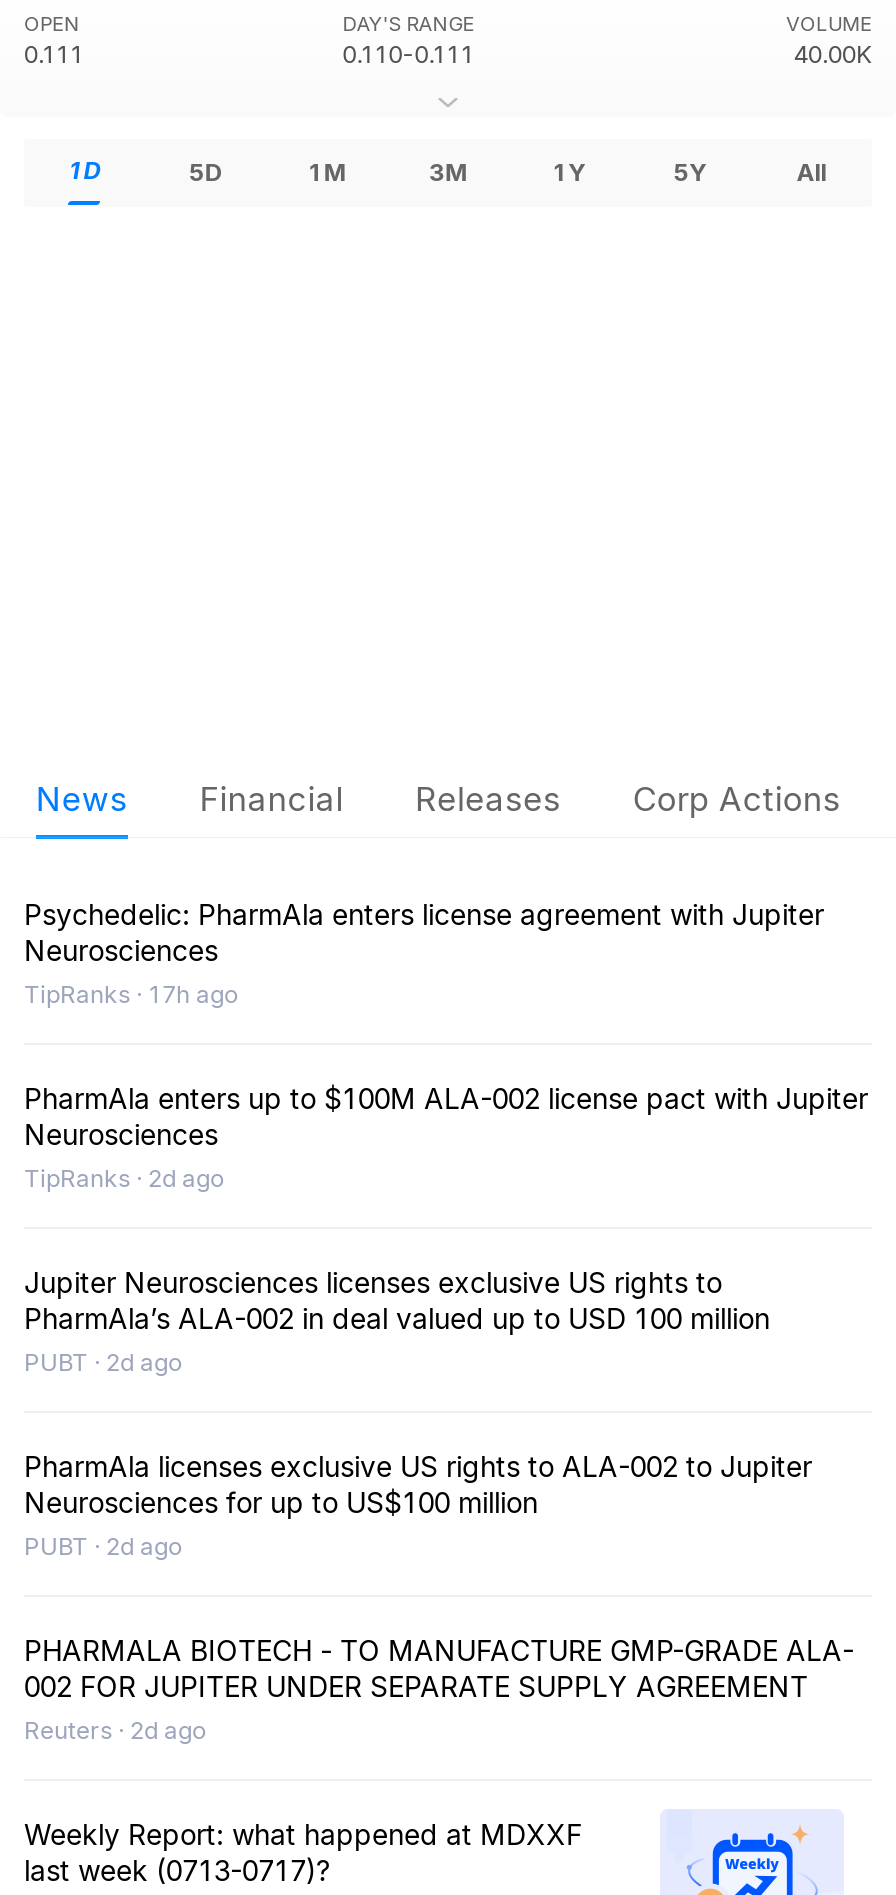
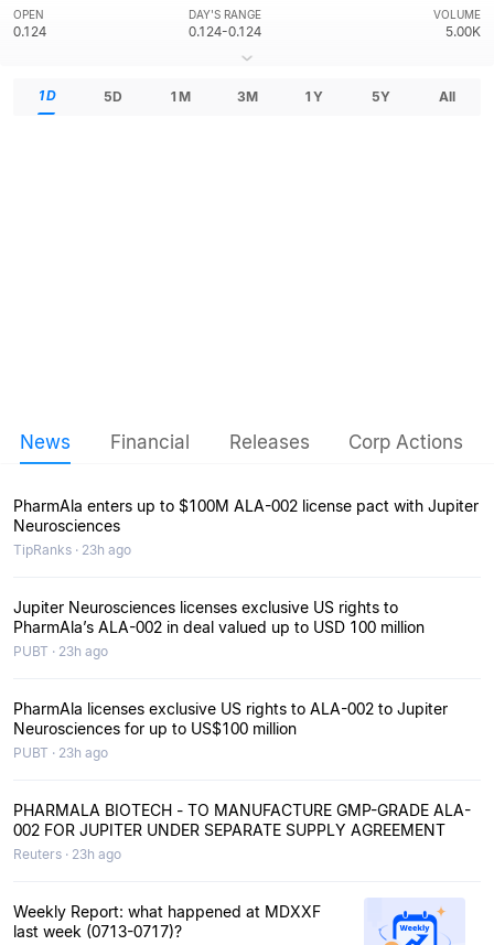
[24,39,84,69] 0.111 -> [13,23,46,40] 0.124
[342,39,474,69] 0.110-0.111 -> [189,23,262,40] 0.124-0.124
[794,39,872,69] 40.00K -> [445,23,481,40] 5.00K
[24,896,824,1008] Psychedelic: PharmAla enters license agreement with Jupiter | Neurosciences | TipRanks · 17h ago -> none
[24,1162,224,1192] TipRanks · 2d ago -> [13,541,131,558] TipRanks · 23h ago
[24,1346,182,1376] PUBT · 2d ago -> [13,643,108,659] PUBT · 23h ago
[24,1530,182,1560] PUBT · 2d ago -> [13,744,108,761] PUBT · 23h ago
[24,1714,206,1744] Reuters · 2d ago -> [13,845,121,862] Reuters · 23h ago

